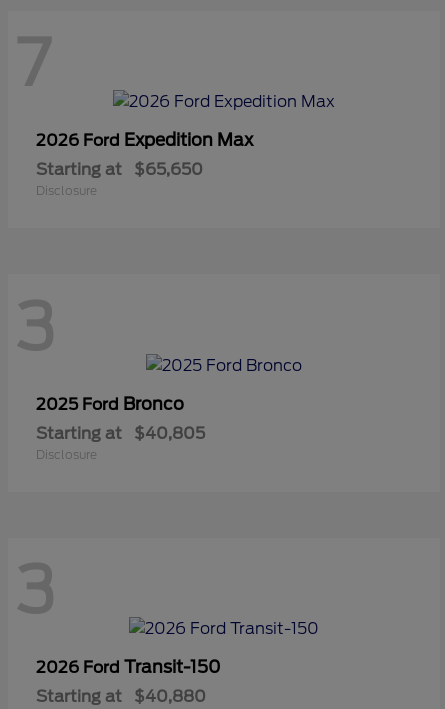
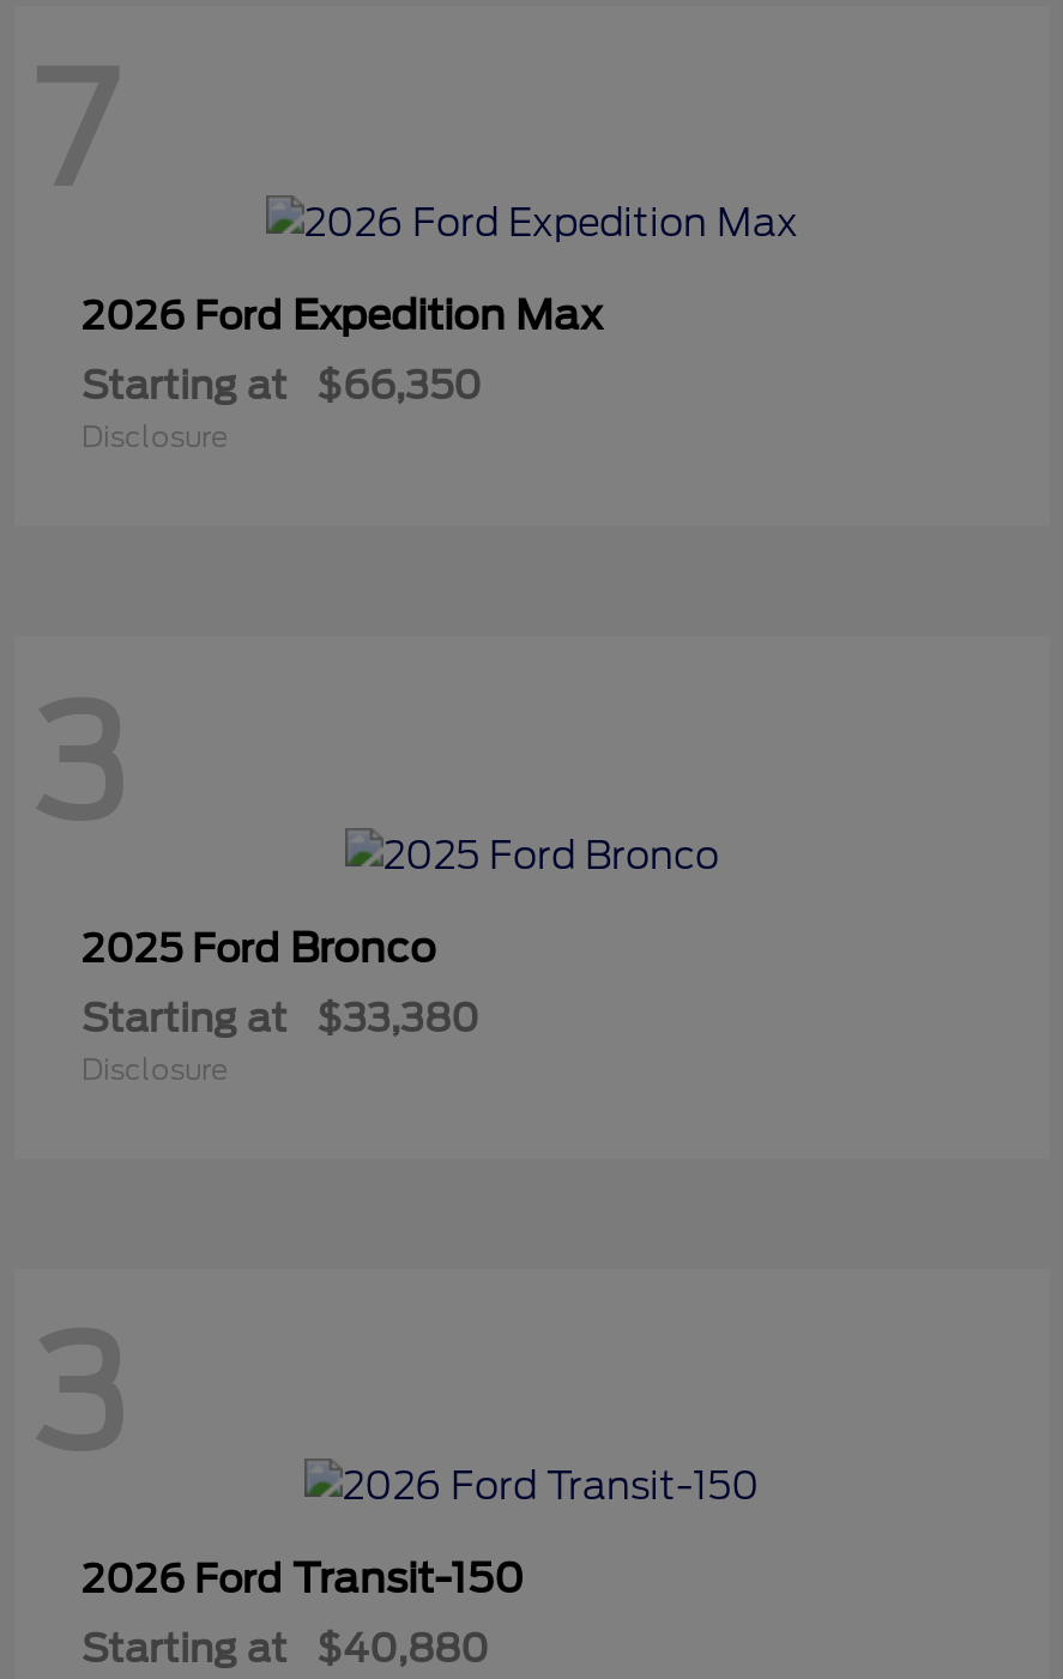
[36,160,203,179] Starting at $65,650 -> [81,363,482,409] Starting at $66,350
[36,424,205,443] Starting at $40,805 -> [81,995,479,1041] Starting at $33,380

